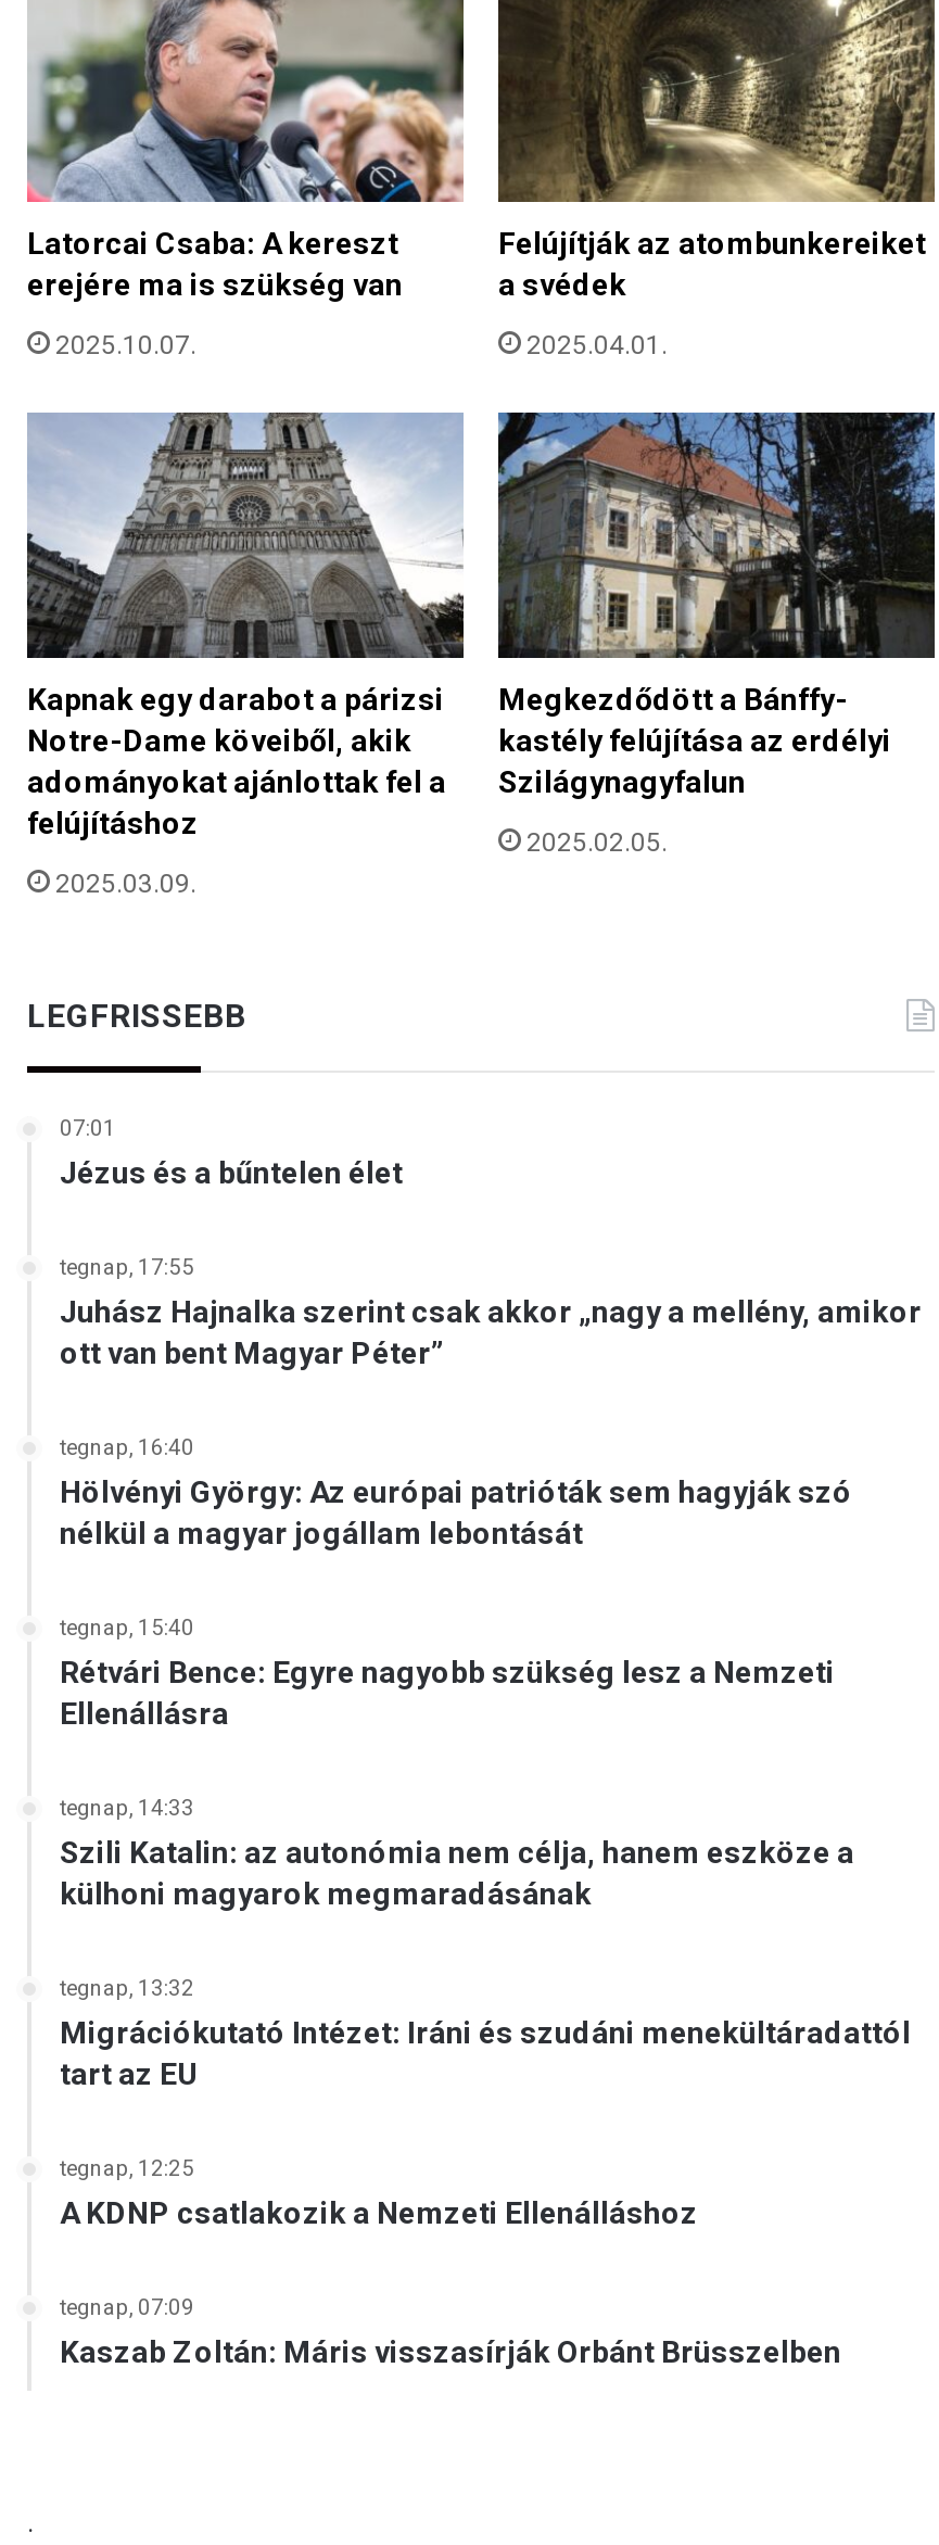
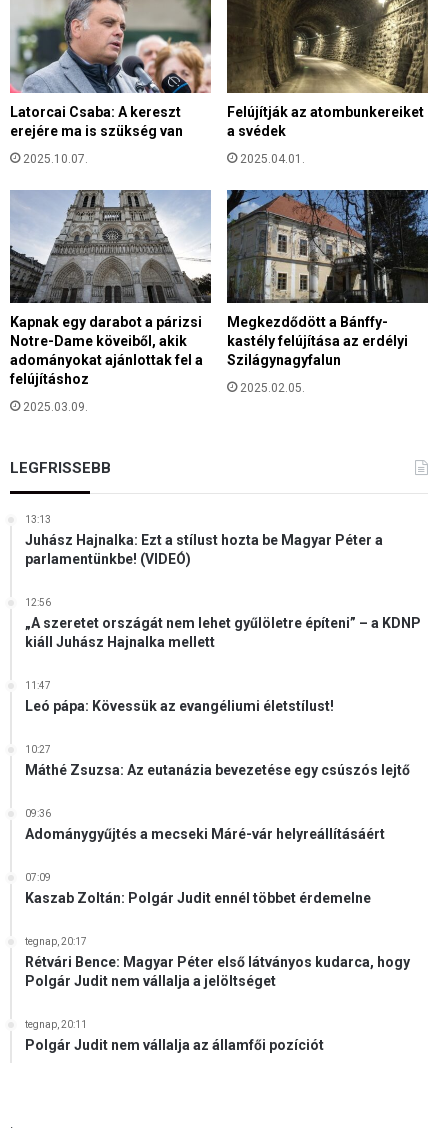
[60,1117,403,1190] 07:01 | Jézus és a bűntelen élet -> [25,514,383,567] 13:13 | Juhász Hajnalka: Ezt a stílust hozta be Magyar Péter a | parlamentünkbe! (VIDEÓ)
[60,1256,922,1371] tegnap, 17:55 | Juhász Hajnalka szerint csak akkor „nagy a mellény, amikor | ott van bent Magyar Péter” -> [25,597,421,650] 12:56 | „A szeretet országát nem lehet gyűlöletre építeni” – a KDNP | kiáll Juhász Hajnalka mellett
[60,1436,852,1551] tegnap, 16:40 | Hölvényi György: Az európai patrióták sem hagyják szó | nélkül a magyar jogállam lebontását -> [25,680,334,714] 11:47 | Leó pápa: Kövessük az evangéliumi életstílust!
[60,1616,835,1731] tegnap, 15:40 | Rétvári Bence: Egyre nagyobb szükség lesz a Nemzeti | Ellenállásra -> [25,744,410,778] 10:27 | Máthé Zsuzsa: Az eutanázia bevezetése egy csúszós lejtő
[60,1796,854,1911] tegnap, 14:33 | Szili Katalin: az autonómia nem célja, hanem eszköze a | külhoni magyarok megmaradásának -> [25,808,385,842] 09:36 | Adománygyűjtés a mecseki Máré-vár helyreállításáért
[60,1977,911,2092] tegnap, 13:32 | Migrációkutató Intézet: Iráni és szudáni menekültáradattól | tart az EU -> [25,872,371,906] 07:09 | Kaszab Zoltán: Polgár Judit ennél többet érdemelne
[60,2157,698,2231] tegnap, 12:25 | A KDNP csatlakozik a Nemzeti Ellenálláshoz -> [25,936,410,989] tegnap, 20:17 | Rétvári Bence: Magyar Péter első látványos kudarca, hogy | Polgár Judit nem vállalja a jelöltséget
[60,2296,841,2370] tegnap, 07:09 | Kaszab Zoltán: Máris visszasírják Orbánt Brüsszelben -> [25,1019,324,1053] tegnap, 20:11 | Polgár Judit nem vállalja az államfői pozíciót

